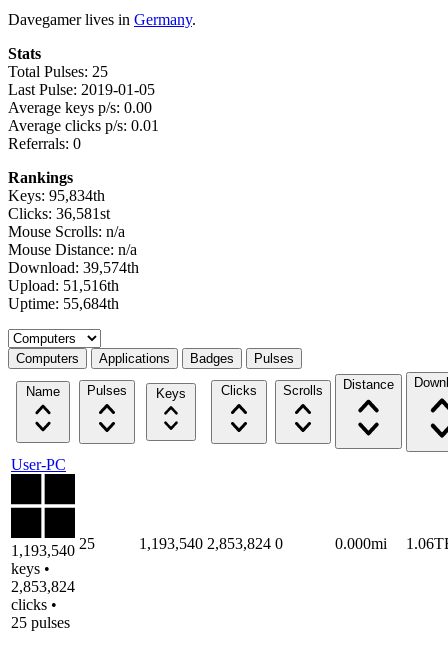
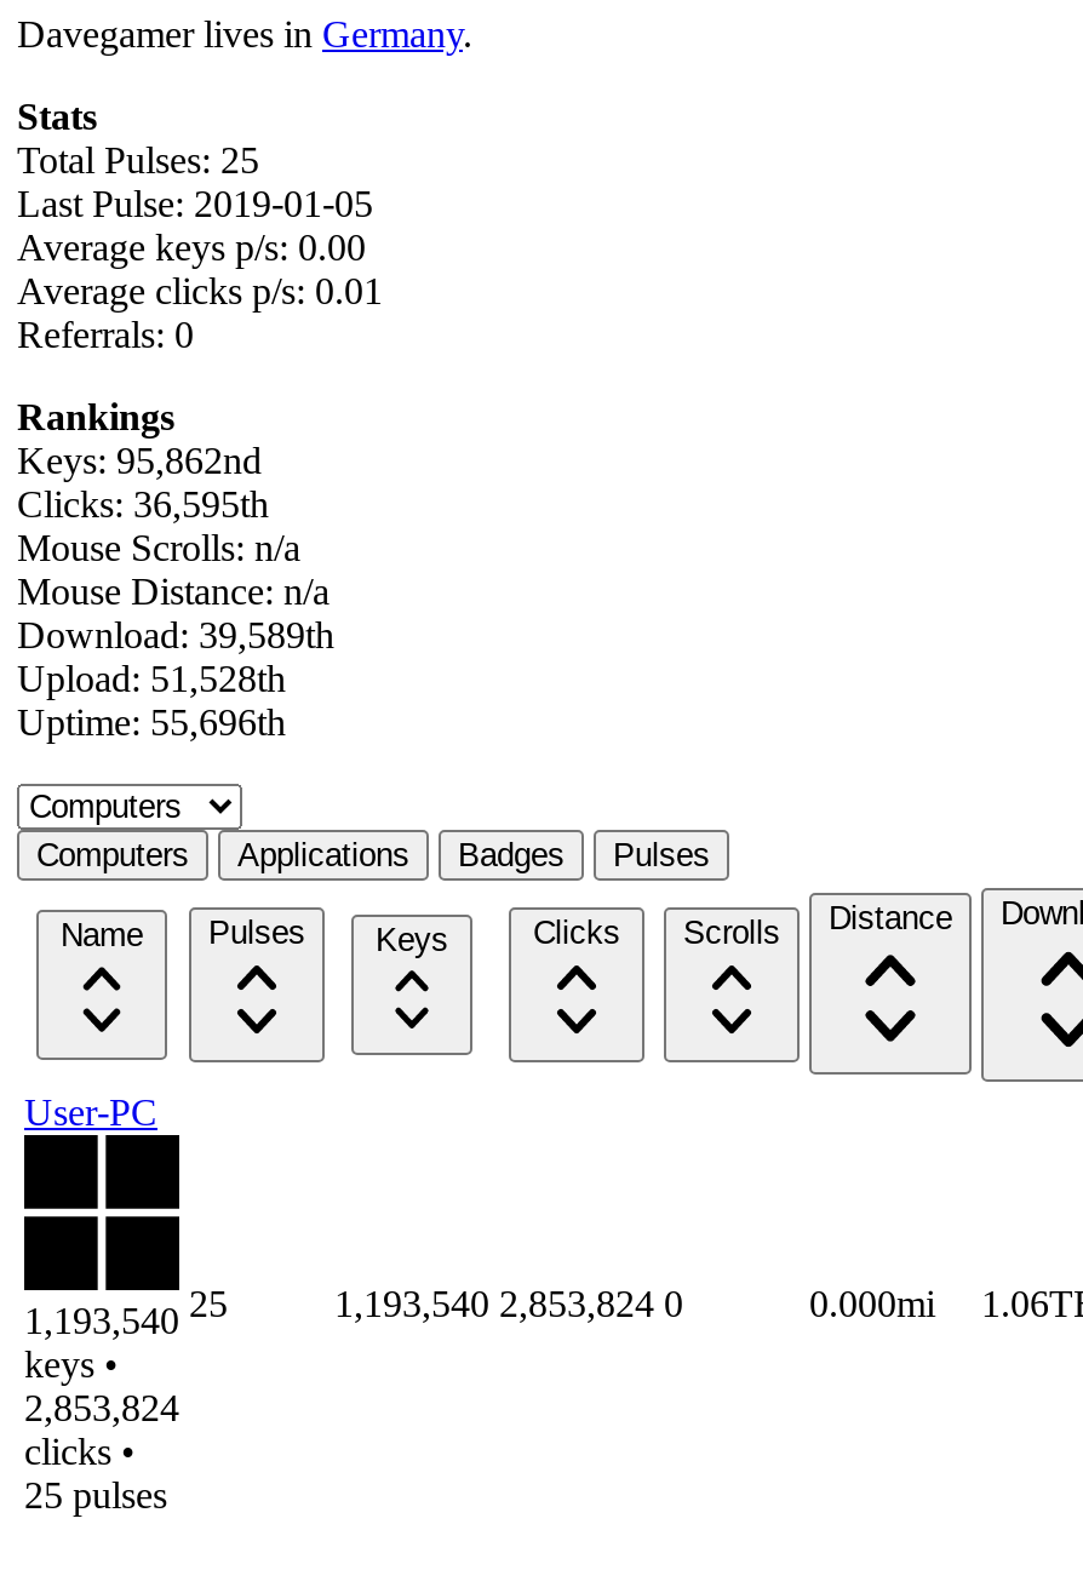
[8,187,105,204] Keys: 95,834th -> [17,440,262,481] Keys: 95,862nd
[8,205,110,222] Clicks: 36,581st -> [17,483,269,524] Clicks: 36,595th
[8,259,139,276] Download: 39,574th -> [17,614,334,655] Download: 39,589th
[8,277,119,294] Upload: 51,516th -> [17,658,286,699] Upload: 51,528th
[8,295,119,312] Uptime: 55,684th -> [17,701,286,742] Uptime: 55,696th

